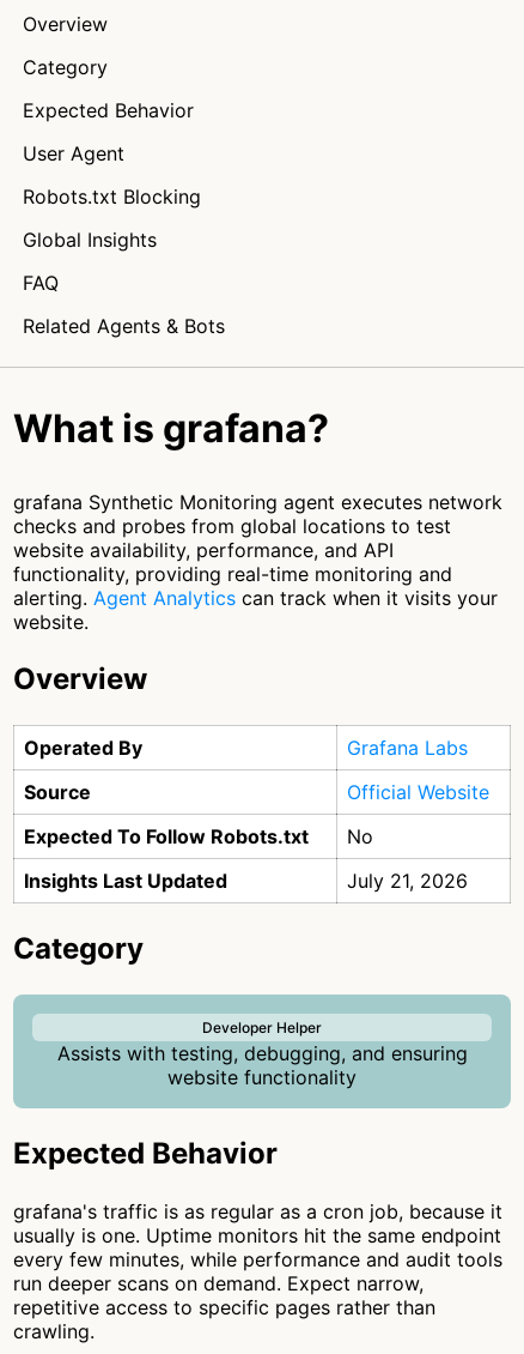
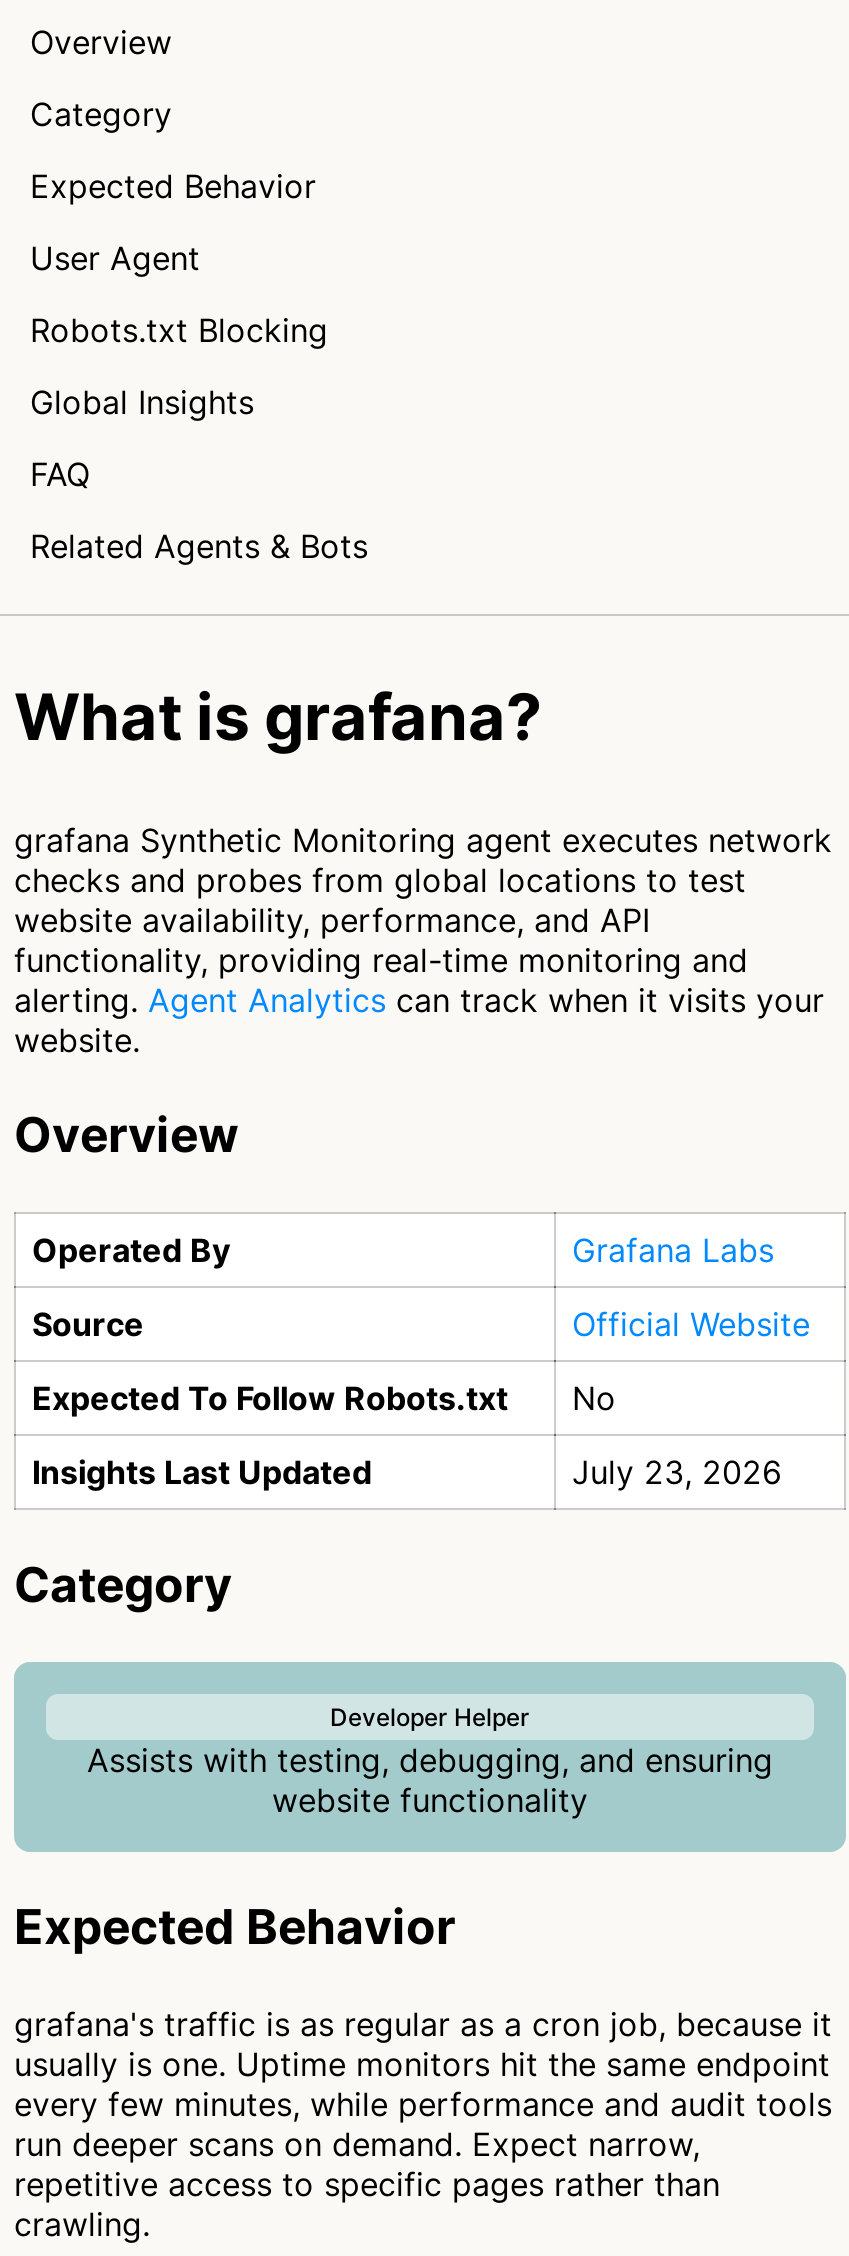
[347,869,468,893] July 21, 2026 -> [572,1452,782,1492] July 23, 2026

